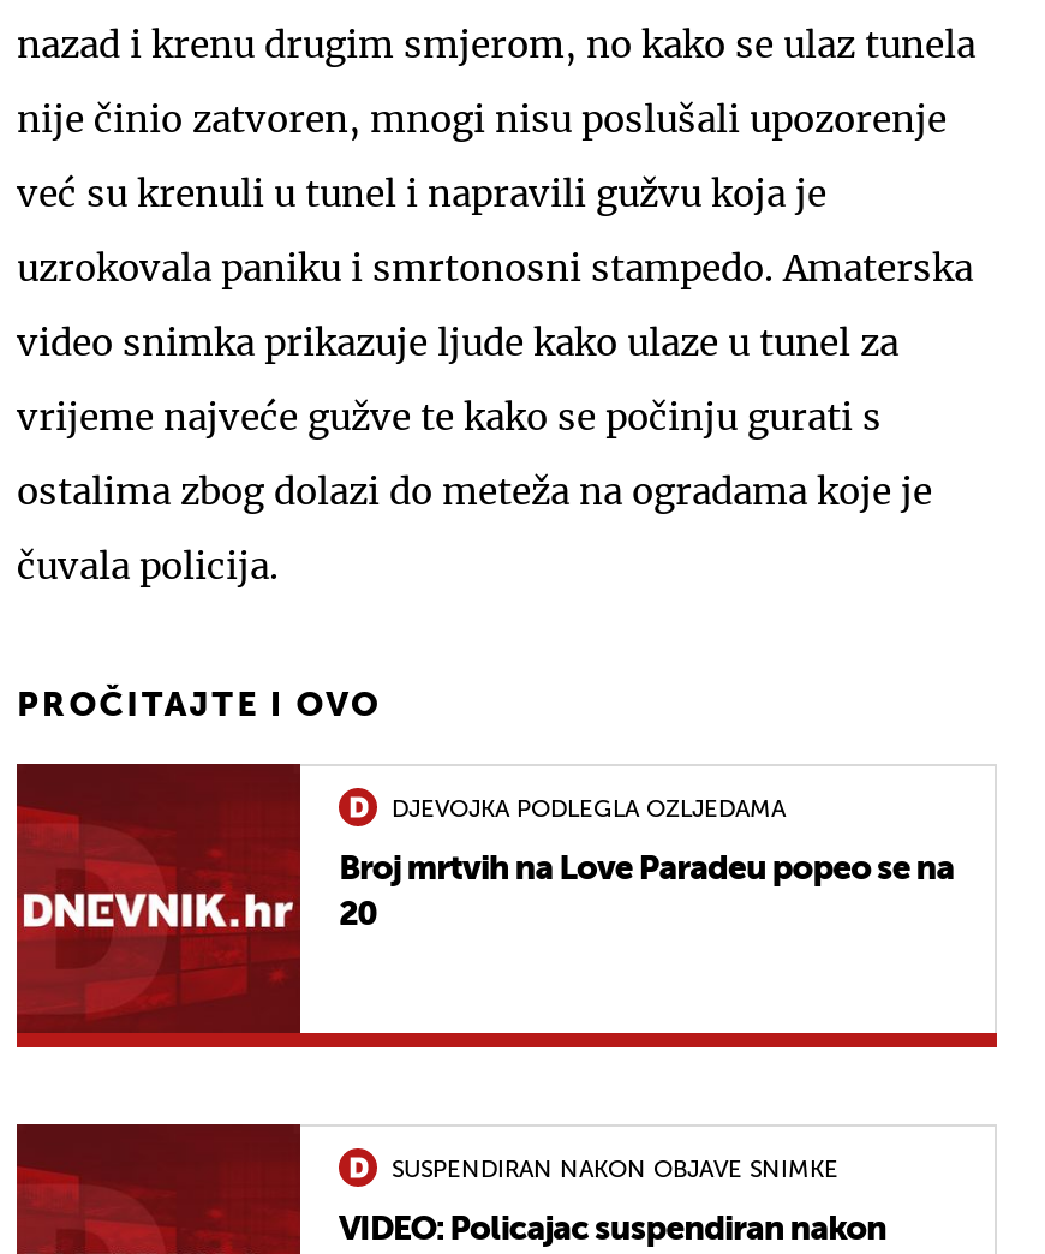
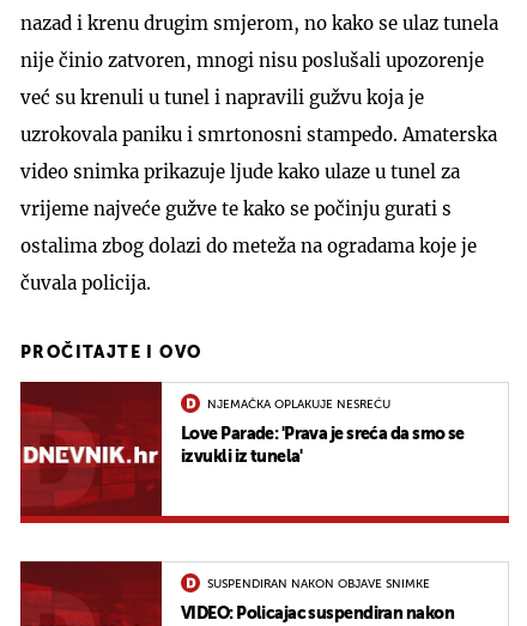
[392,797,786,821] DJEVOJKA PODLEGLA OZLJEDAMA -> [207,398,390,410] NJEMAČKA OPLAKUJE NESREĆU
[339,852,954,931] Broj mrtvih na Love Paradeu popeo se na | 20 -> [181,426,464,465] Love Parade: 'Prava je sreća da smo se | izvukli iz tunela'

